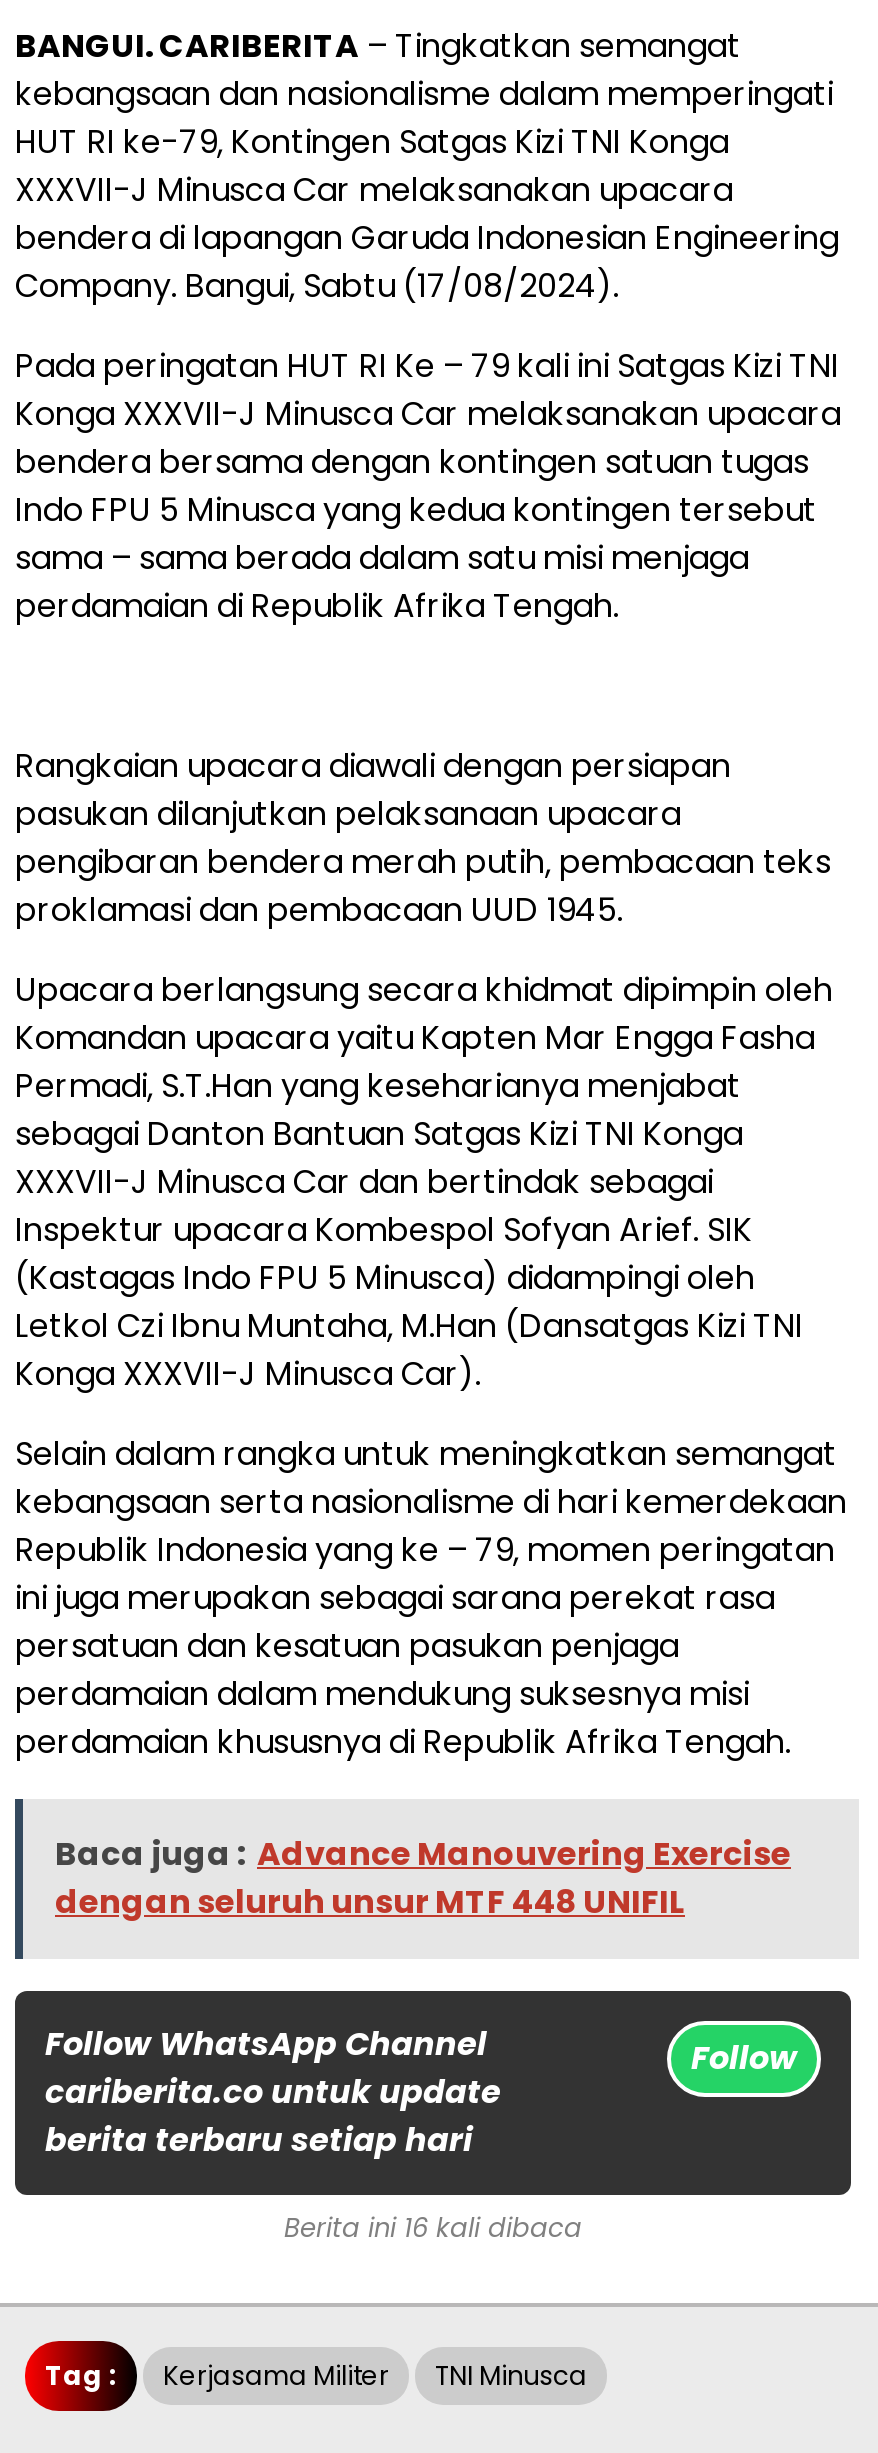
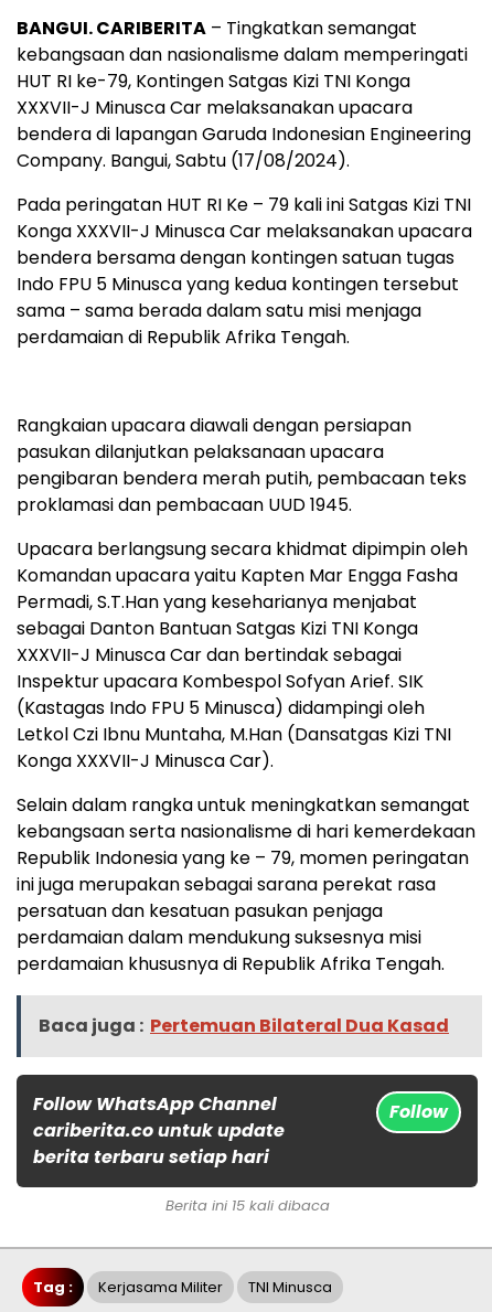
[55,1832,791,1926] Baca juga : Advance Manouvering Exercise | dengan seluruh unsur MTF 448 UNIFIL -> [39,1013,449,1039] Baca juga : Pertemuan Bilateral Dua Kasad
[284,2210,582,2248] Berita ini 16 kali dibaca -> [165,1195,329,1216] Berita ini 15 kali dibaca

